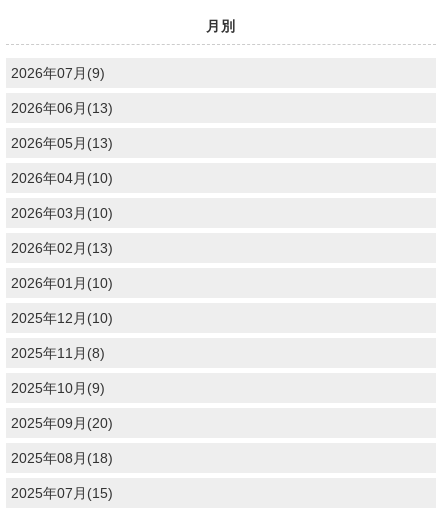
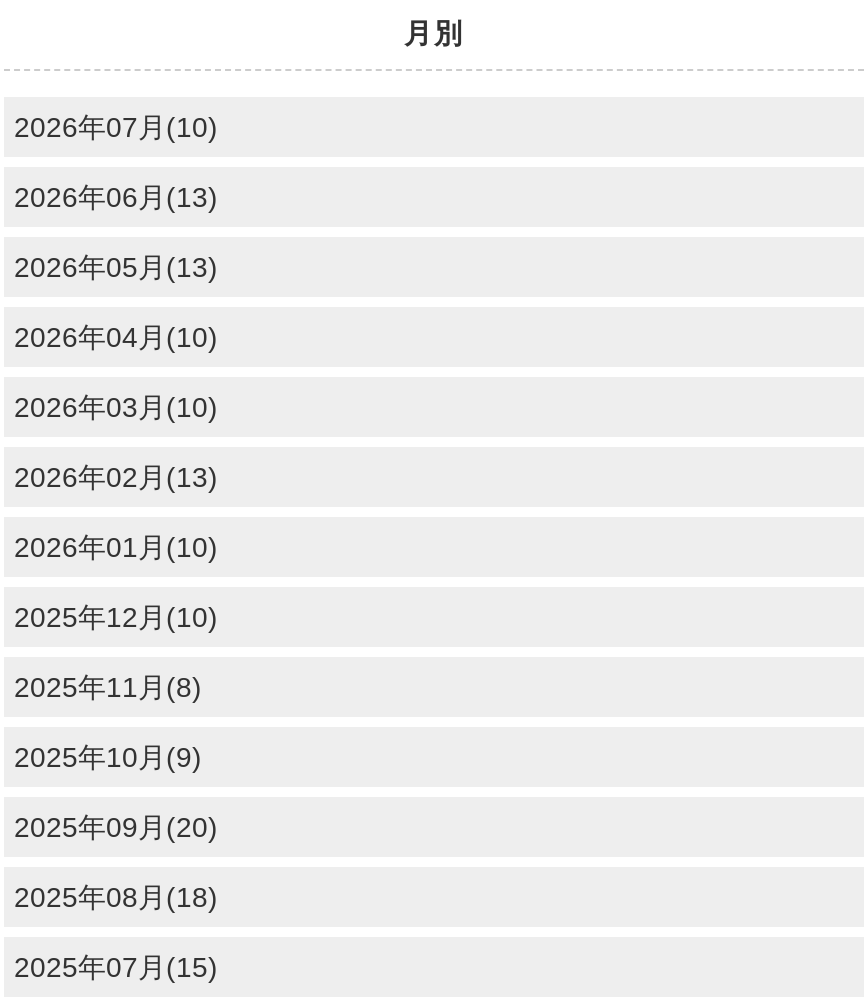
[11,64,105,80] 2026年07月(9) -> [14,110,218,142] 2026年07月(10)

